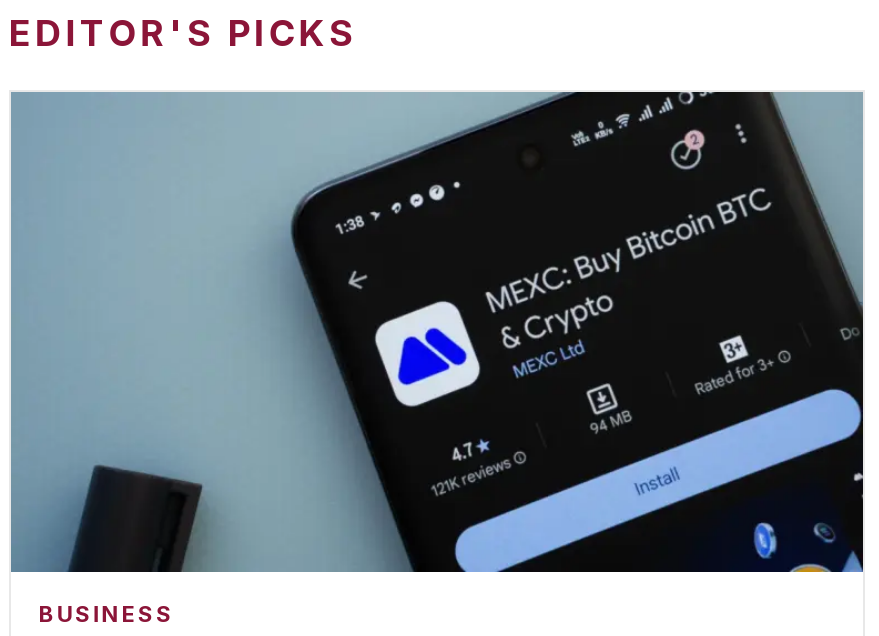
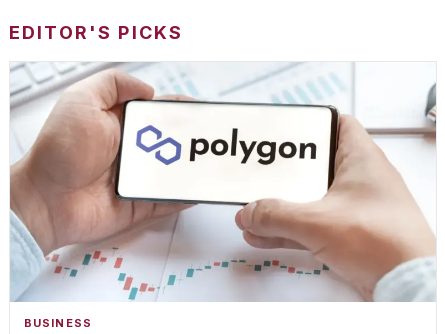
[11,90,865,574] [image] -> [10,62,436,303] [image]

